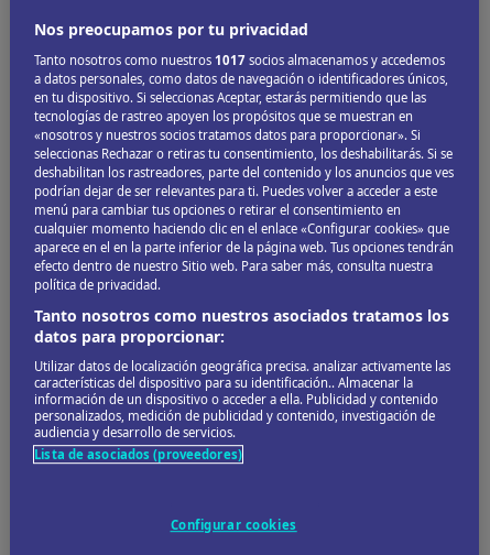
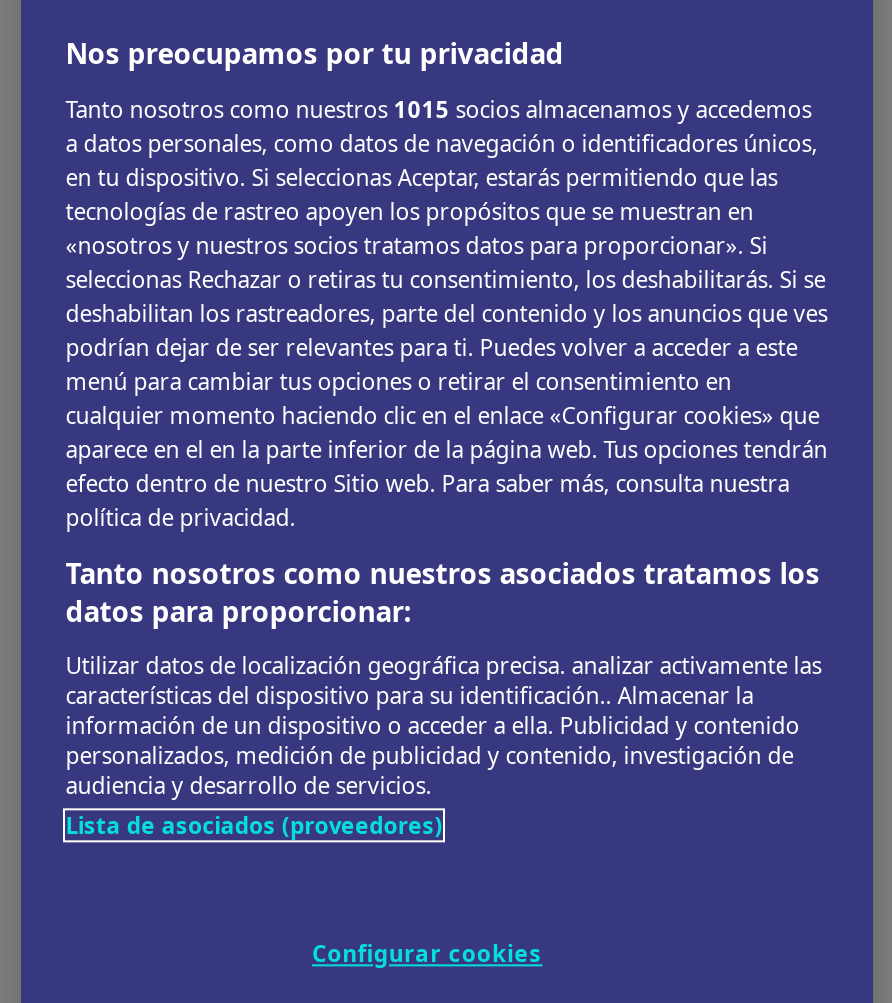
[34,52,445,69] Tanto nosotros como nuestros 1017 socios almacenamos y accedemos -> [65,95,811,125] Tanto nosotros como nuestros 1015 socios almacenamos y accedemos

